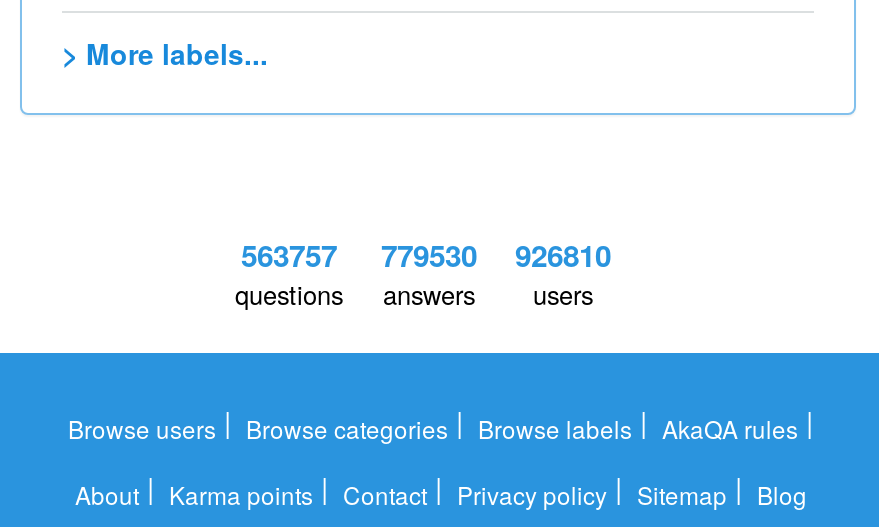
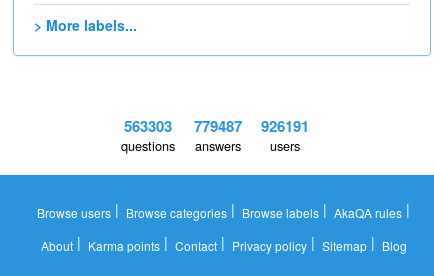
[241,233,337,277] 563757 -> [123,115,171,137] 563303
[381,233,477,277] 779530 -> [193,115,241,137] 779487
[515,233,611,277] 926810 -> [260,115,308,137] 926191

